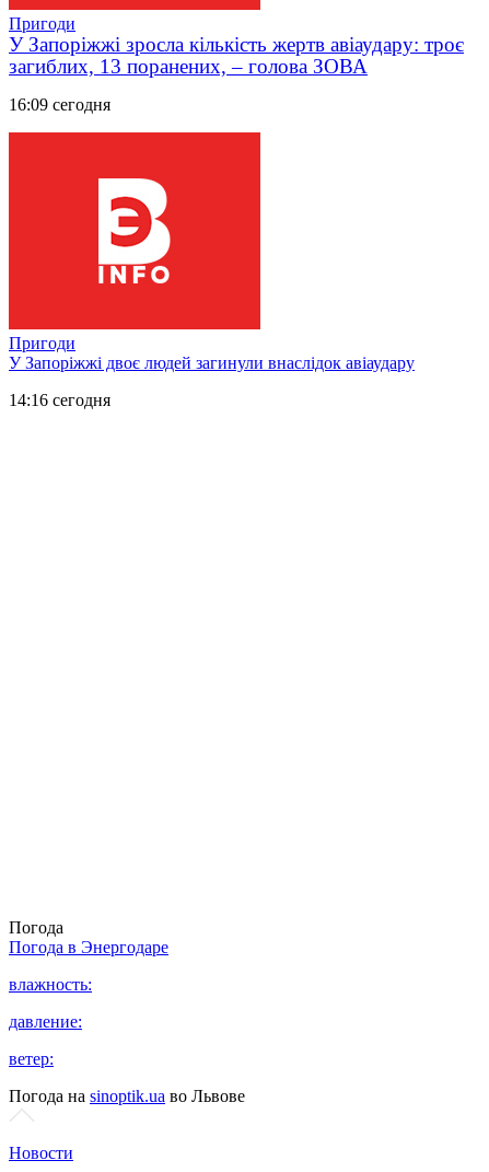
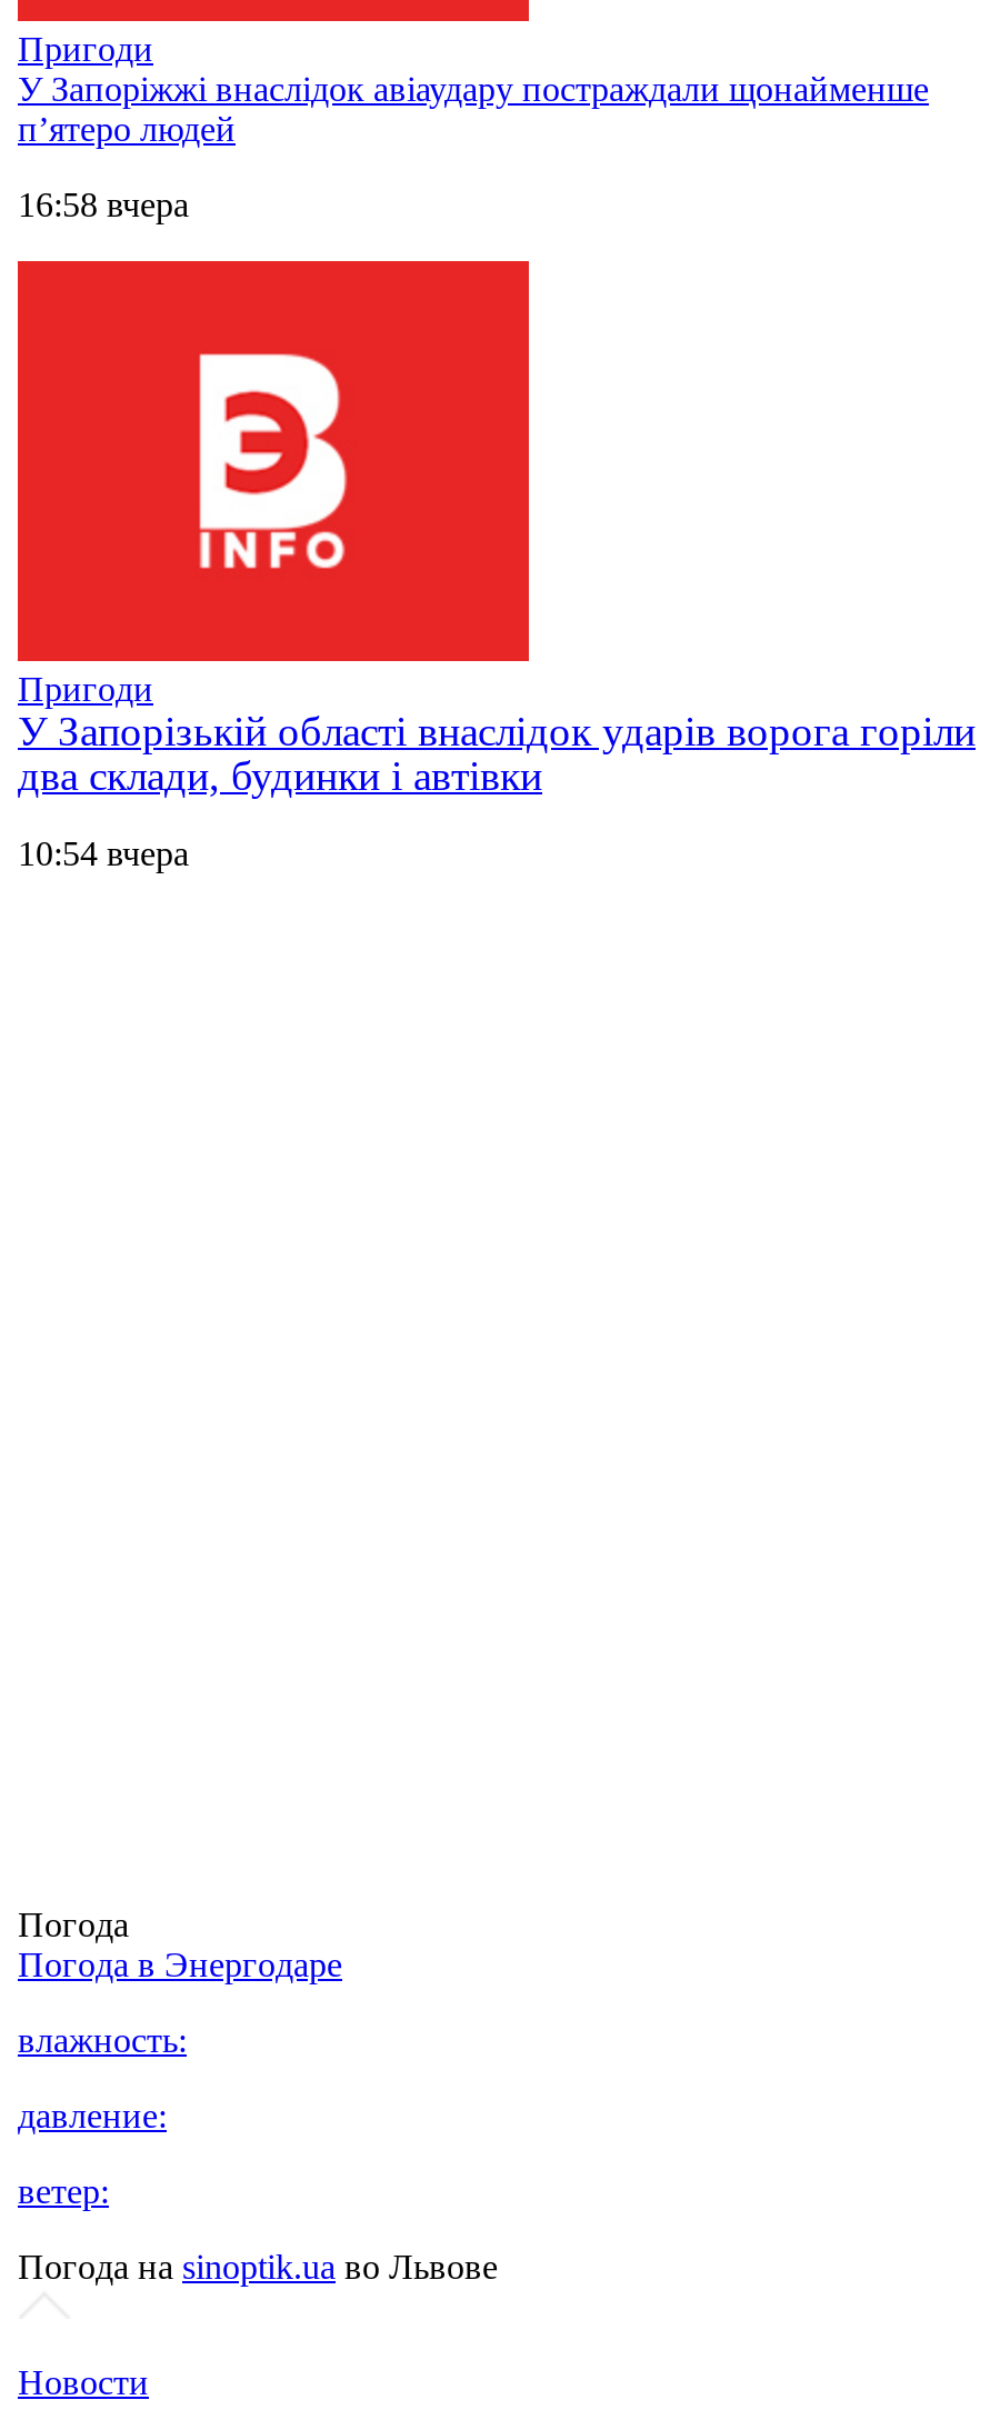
[9,33,464,78] У Запоріжжі зросла кількість жертв авіаудару: троє | загиблих, 13 поранених, – голова ЗОВА -> [18,70,929,148] У Запоріжжі внаслідок авіаудару постраждали щонайменше | пʼятеро людей
[9,95,110,114] 16:09 сегодня -> [18,185,189,223] 16:58 вчера
[9,353,415,372] У Запоріжжі двоє людей загинули внаслідок авіаудару -> [18,708,976,799] У Запорізькій області внаслідок ударів ворога горіли | два склади, будинки і автівки
[9,391,110,409] 14:16 сегодня -> [18,834,189,872] 10:54 вчера

